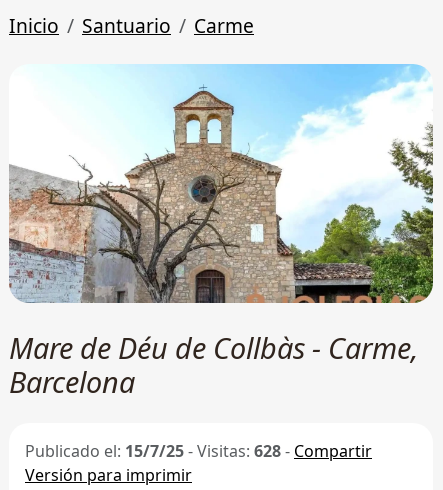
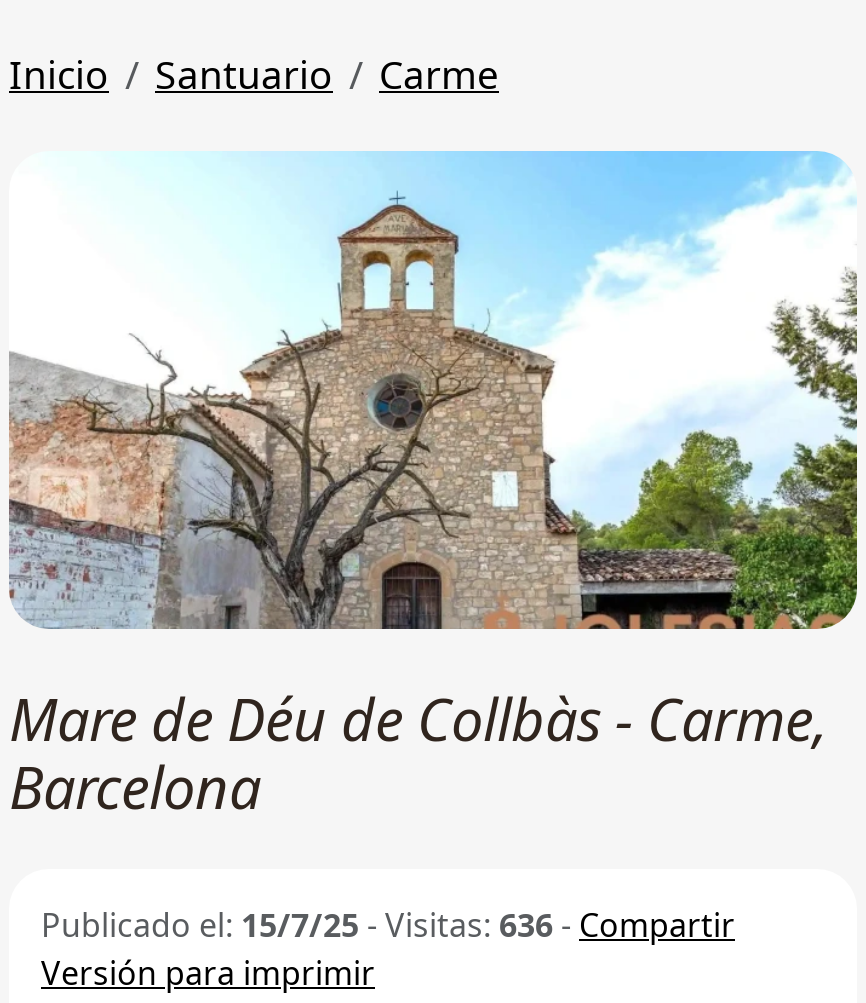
[25,439,372,461] Publicado el: 15/7/25 - Visitas: 628 - Compartir -> [41,902,735,946] Publicado el: 15/7/25 - Visitas: 636 - Compartir

